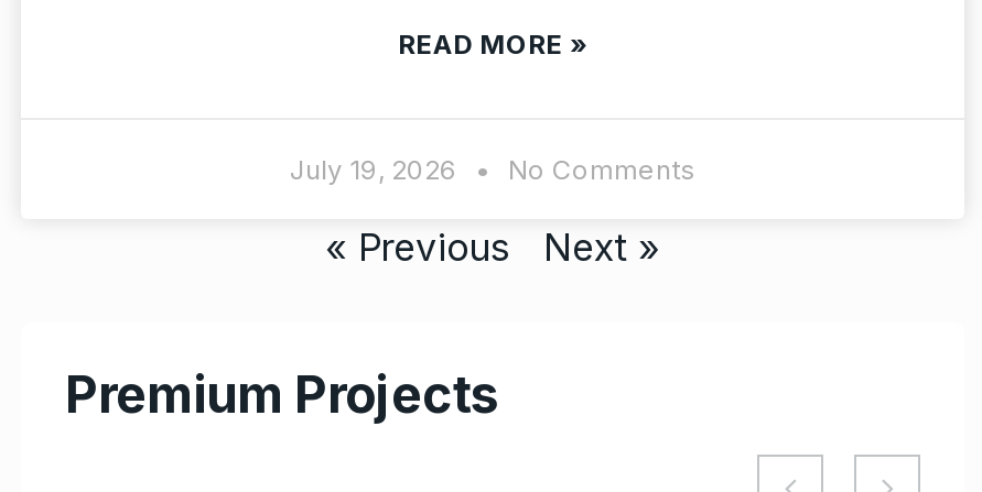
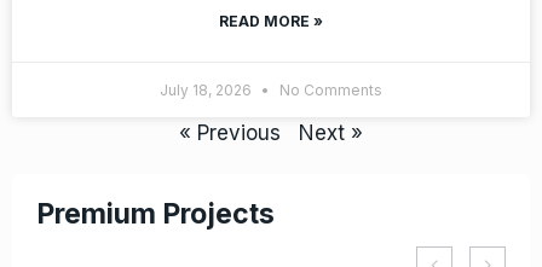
[290,153,695,186] July 19, 2026 No Comments -> [160,81,382,99] July 18, 2026 No Comments

